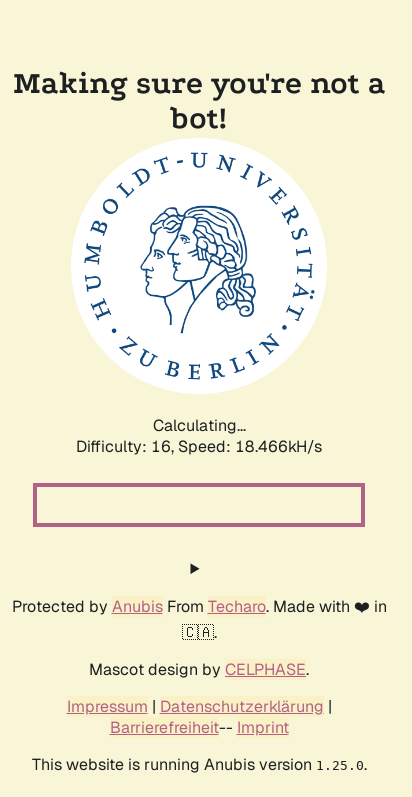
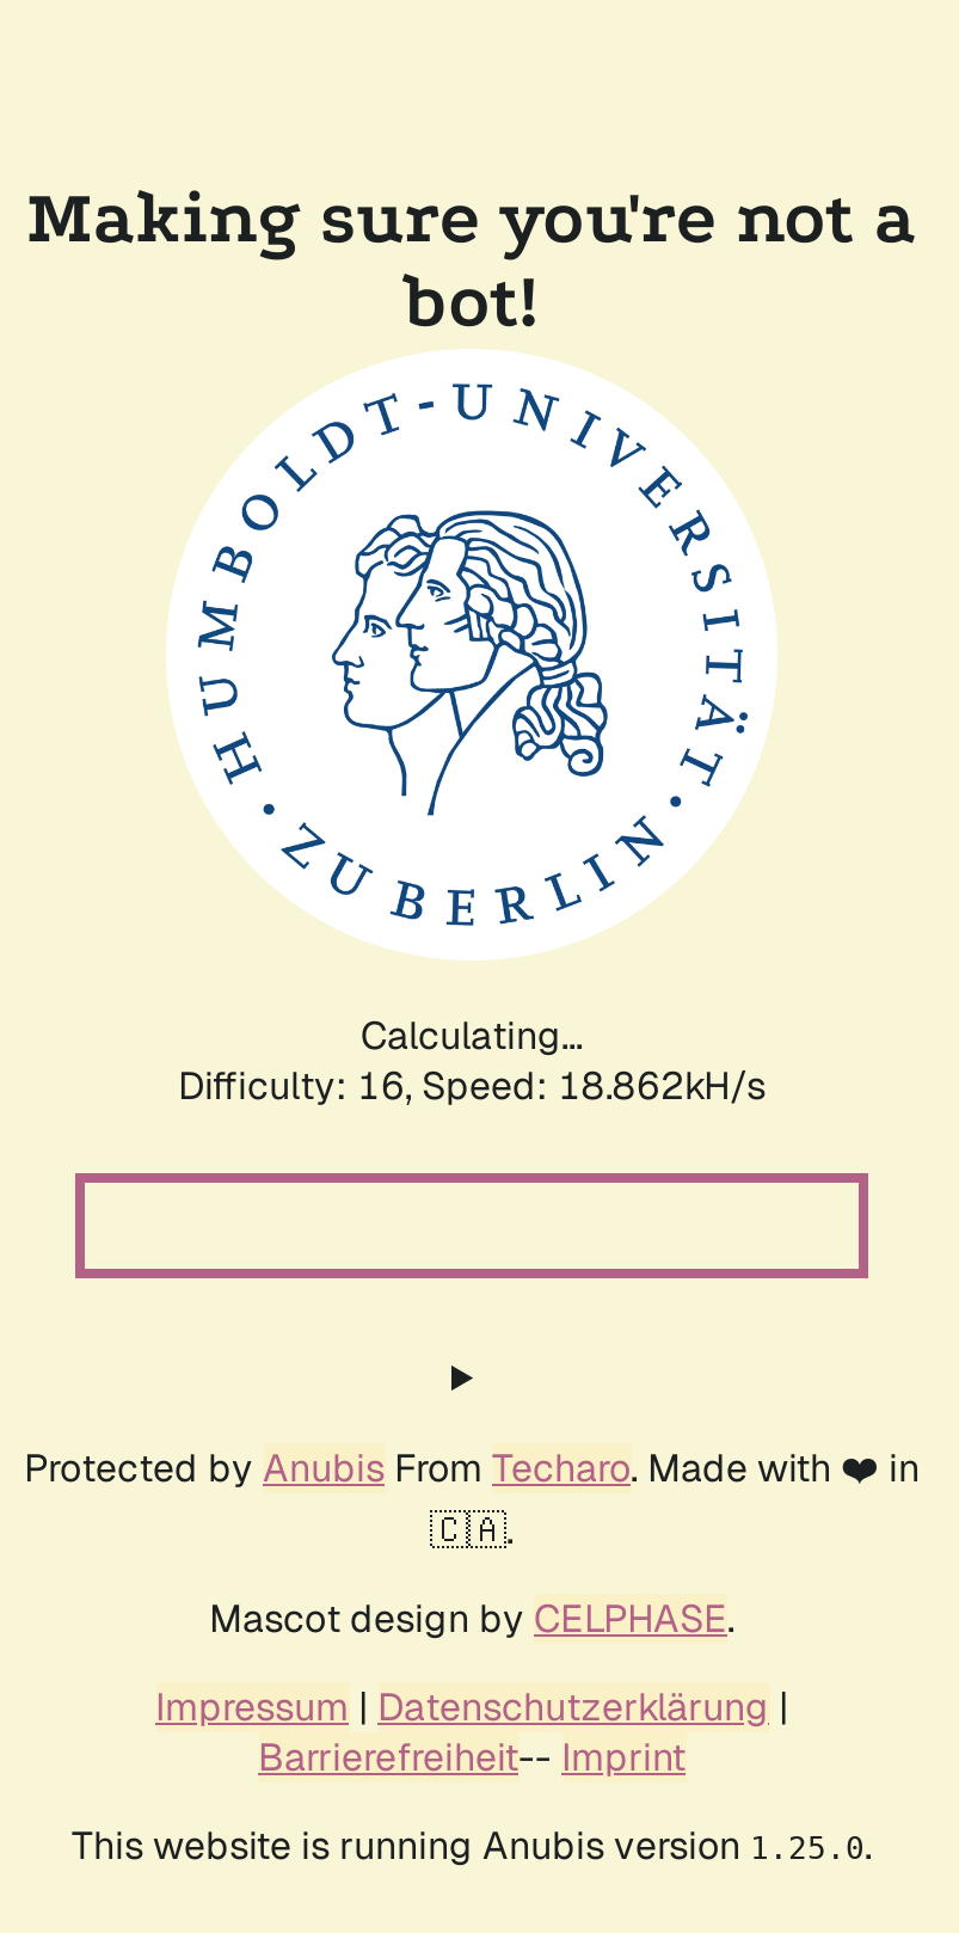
[76,436,322,457] Difficulty: 16, Speed: 18.466kH/s -> [178,1061,766,1111] Difficulty: 16, Speed: 18.862kH/s

